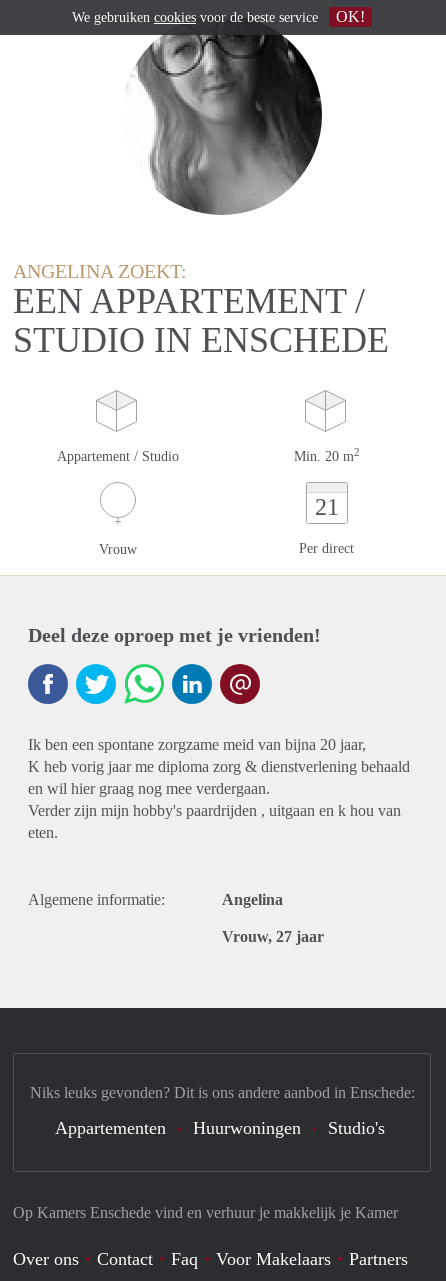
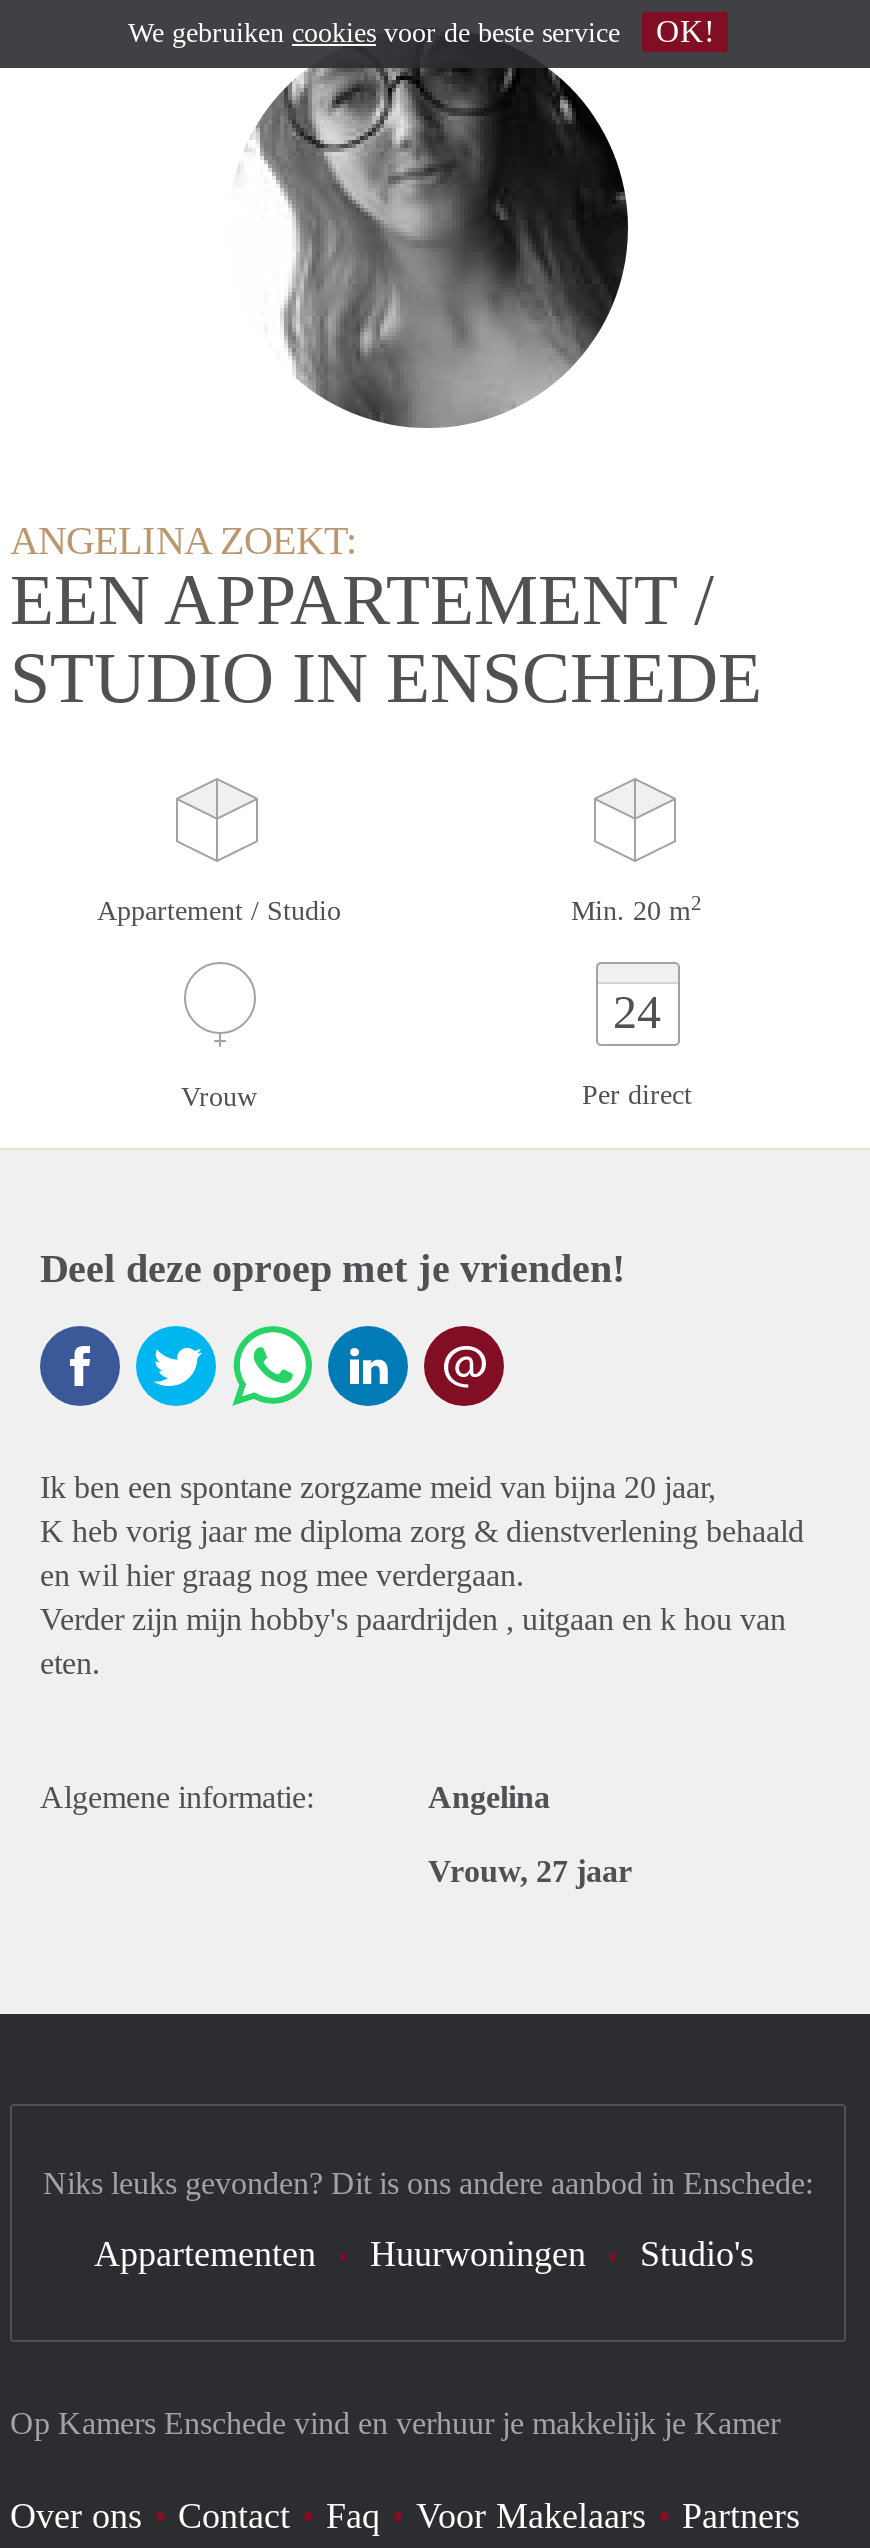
[314,494,338,520] 21 -> [613,986,661,1038] 24

